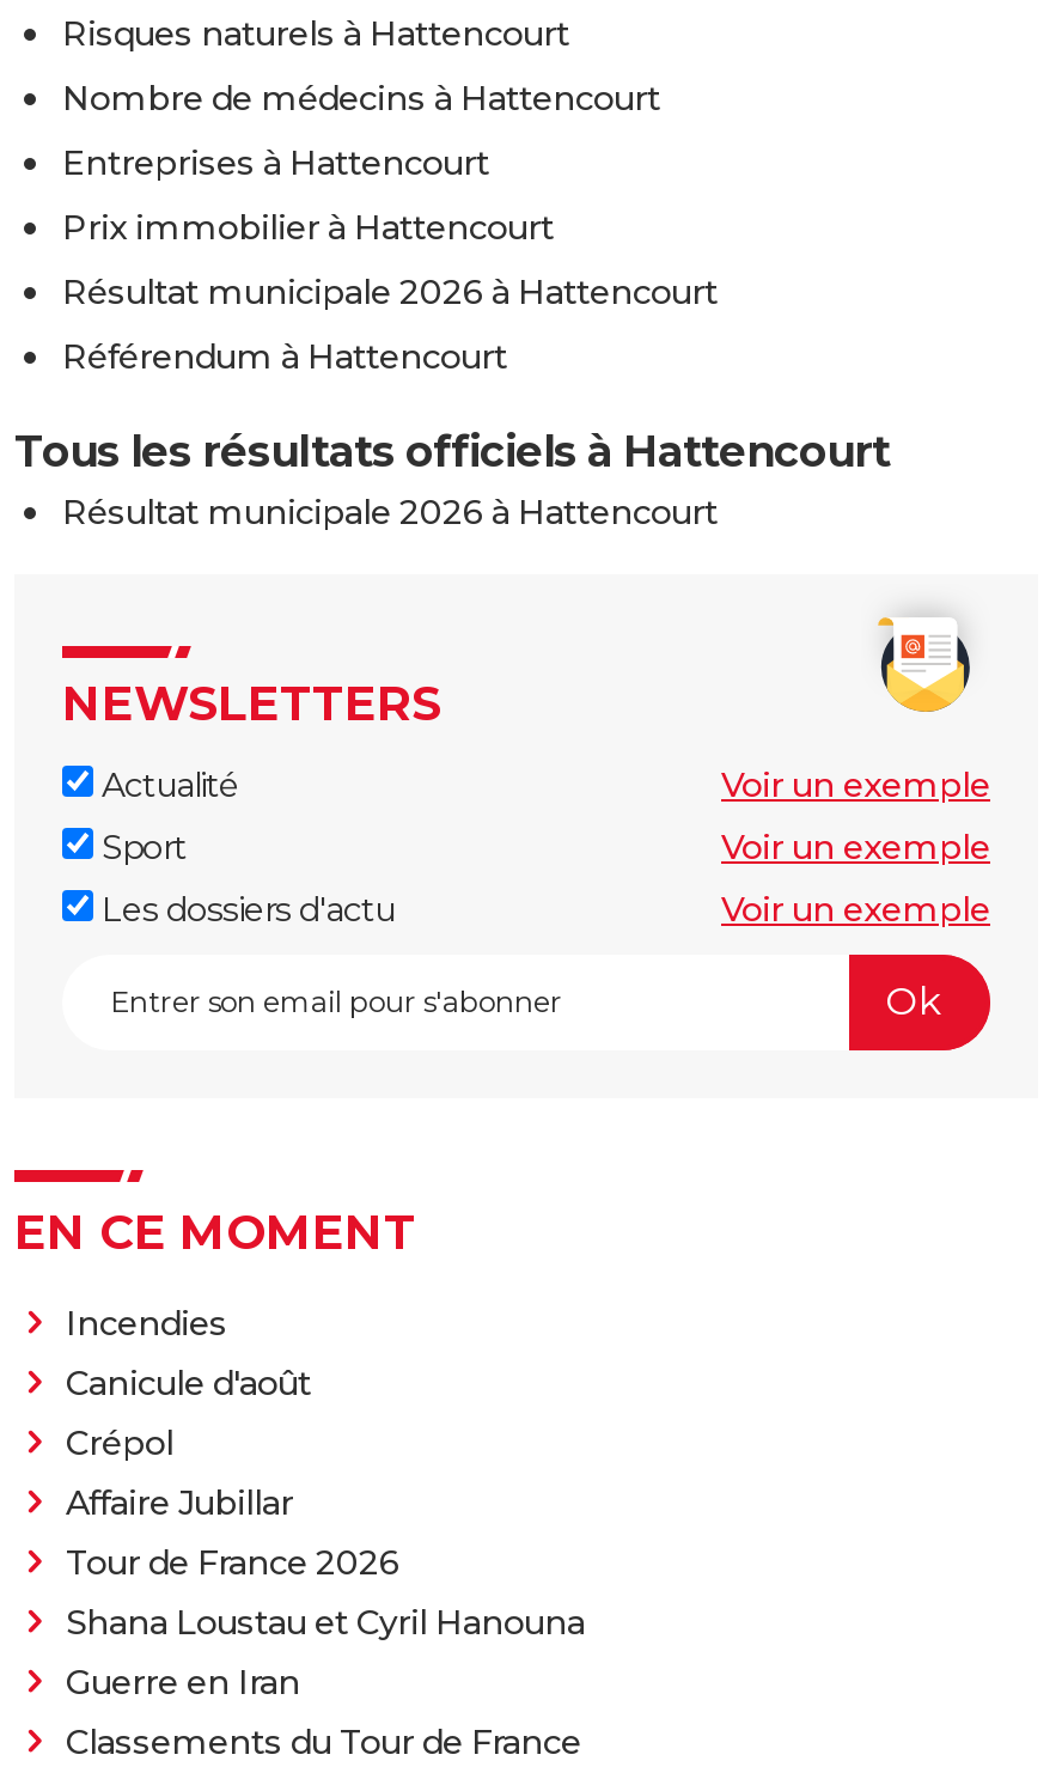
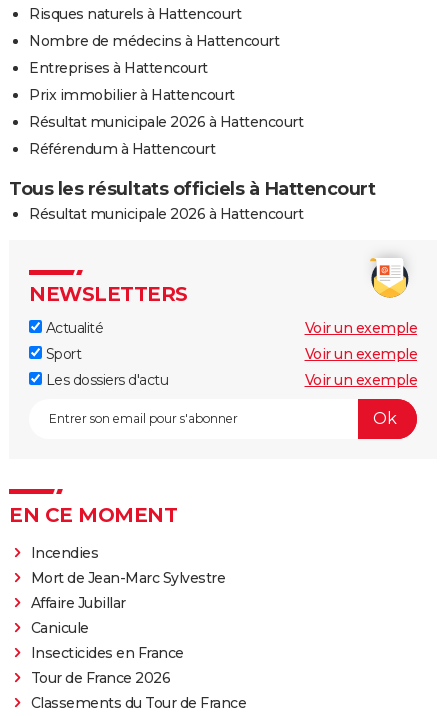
[66,1360,311,1463] Canicule d'août | Crépol -> [30,568,225,586] Mort de Jean-Marc Sylvestre
none -> [30,618,183,661] Canicule | Insecticides en France
moved [66,1540,399,1583] -> [30,668,170,686]: Tour de France 2026
[66,1600,585,1702] Shana Loustau et Cyril Hanouna | Guerre en Iran -> none

